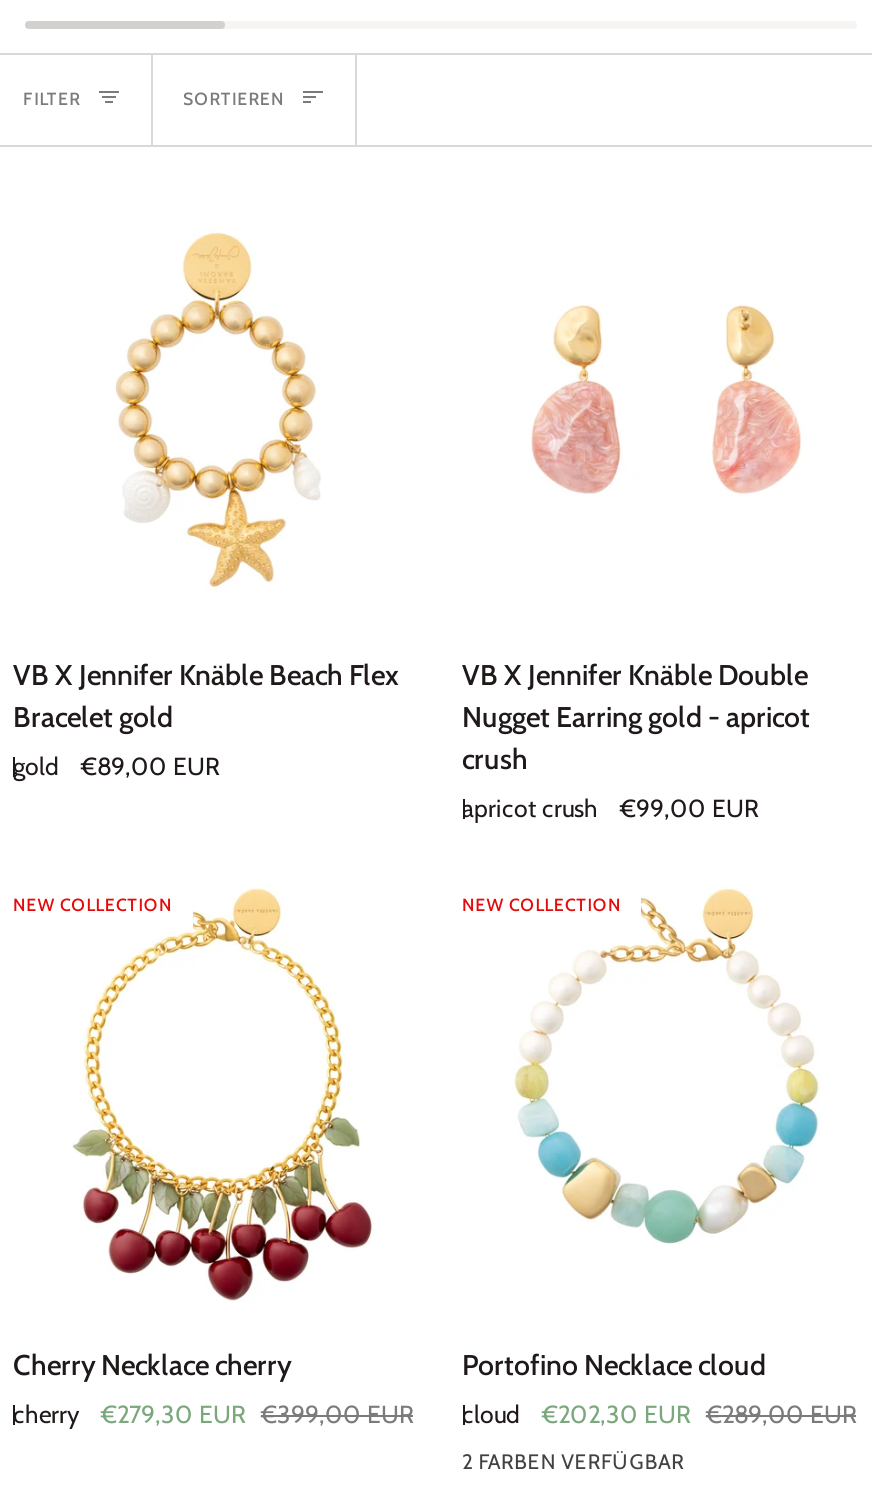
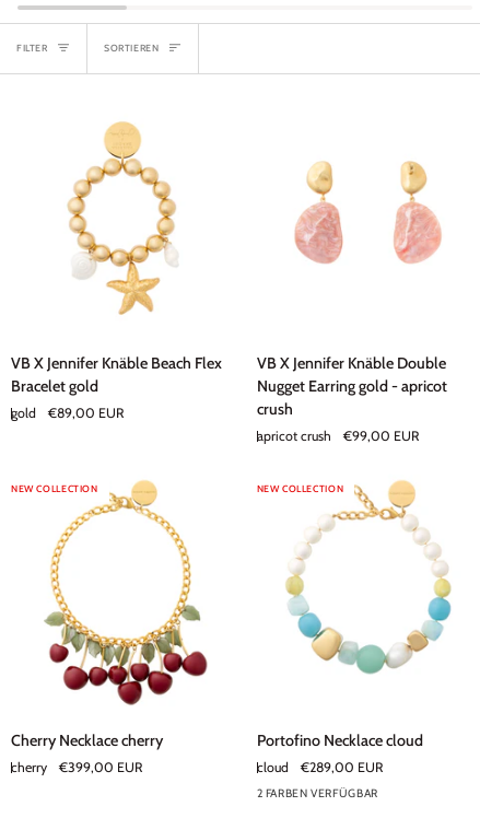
[101,1398,413,1428] €279,30 EUR €399,00 EUR -> [59,759,142,775] €399,00 EUR
[542,1398,856,1428] €202,30 EUR €289,00 EUR -> [300,759,382,775] €289,00 EUR

